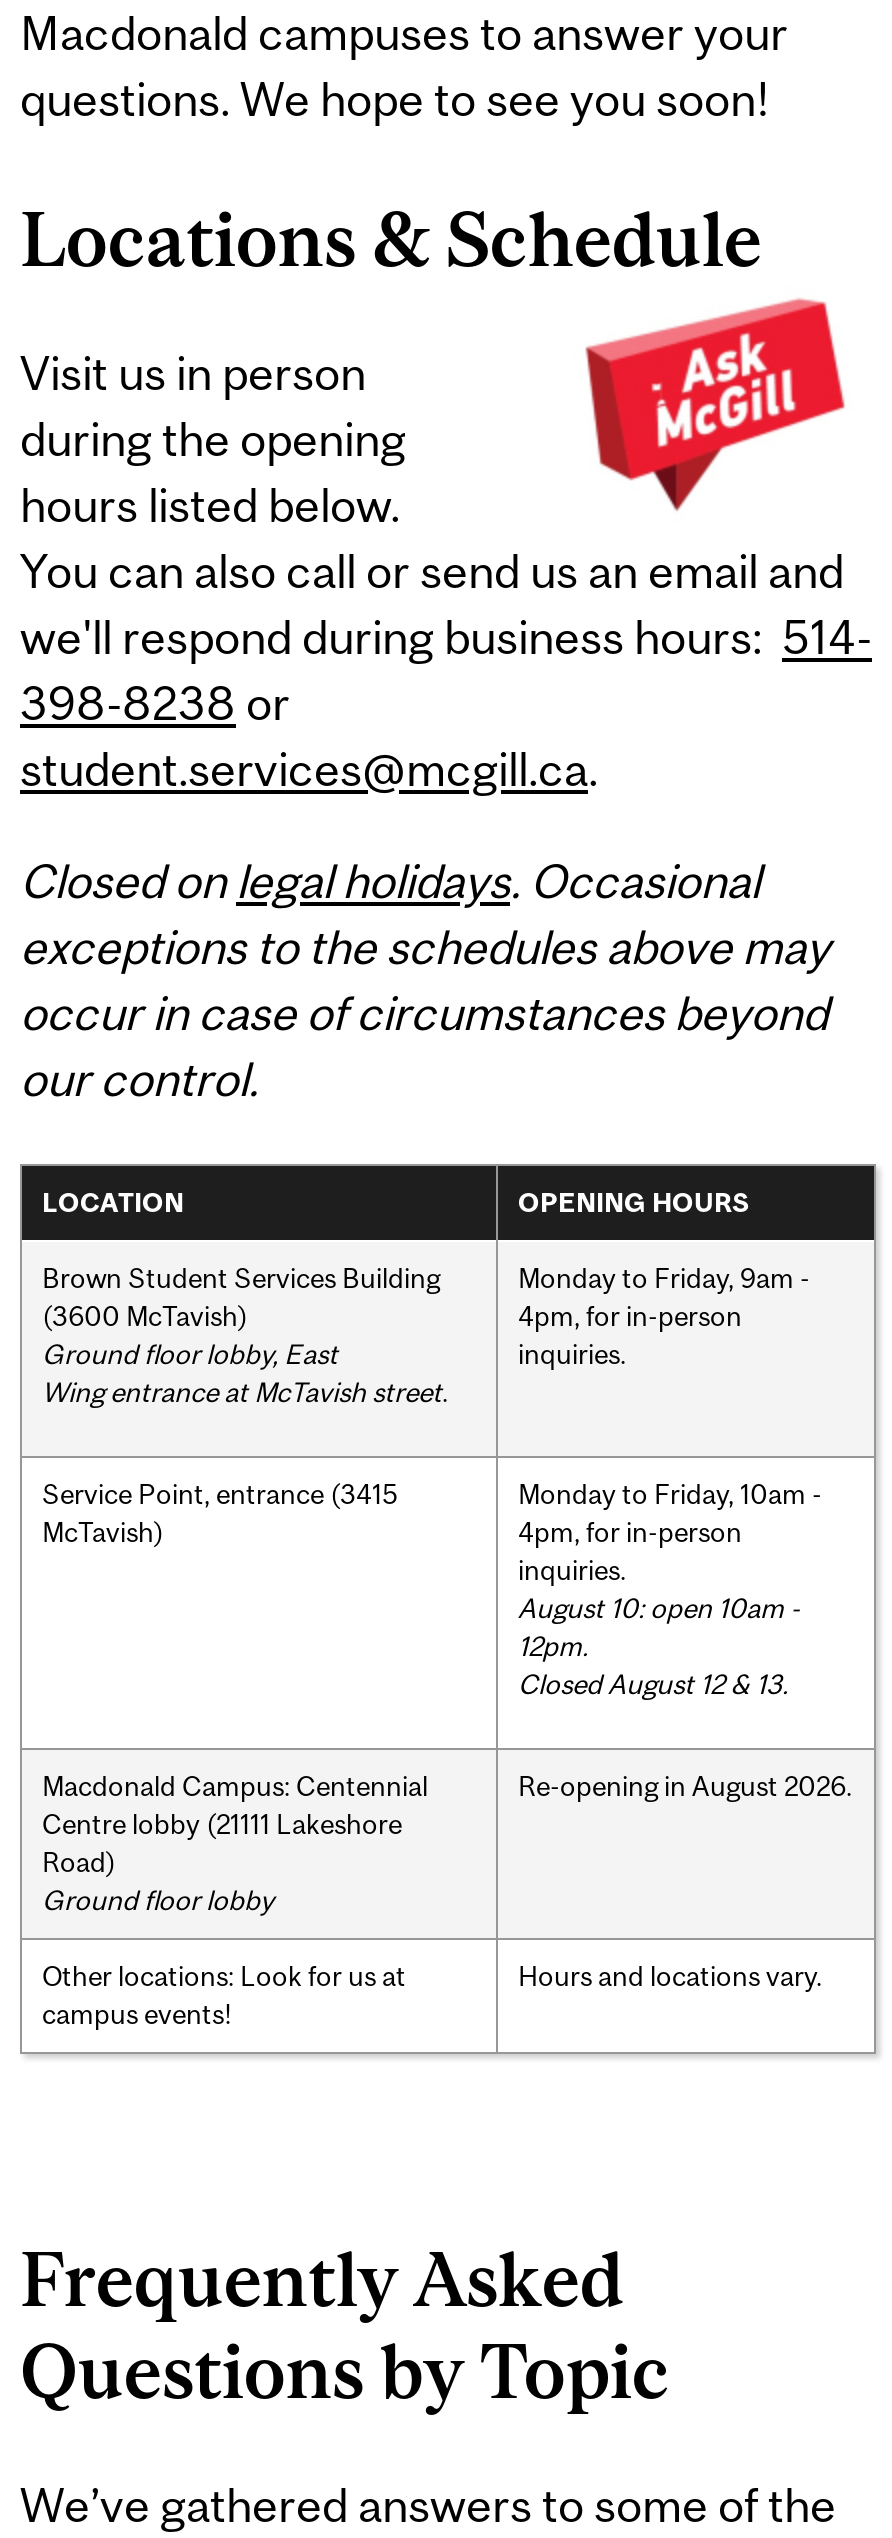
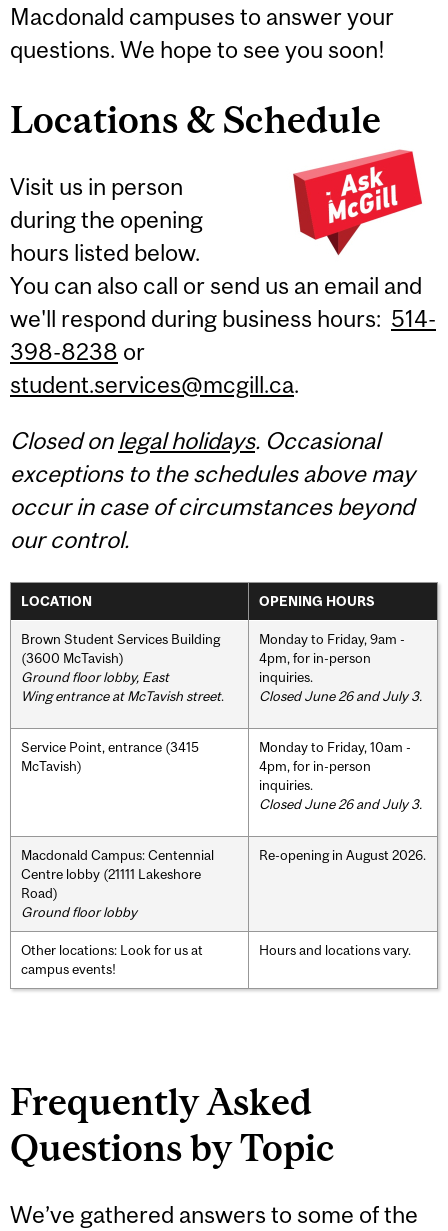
none -> [259,688,422,704] Closed June 26 and July 3.
[518,1591,800,1699] August 10: open 10am - | 12pm. | Closed August 12 & 13. -> [259,796,422,812] Closed June 26 and July 3.

